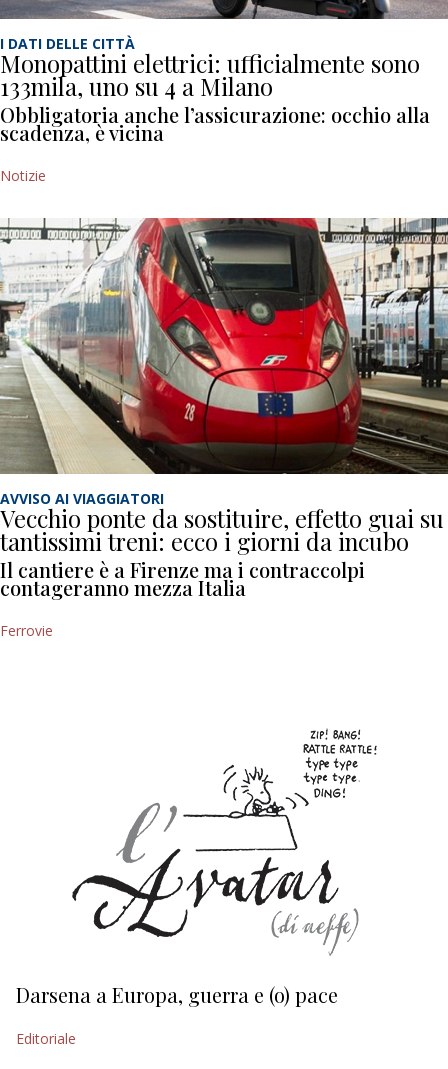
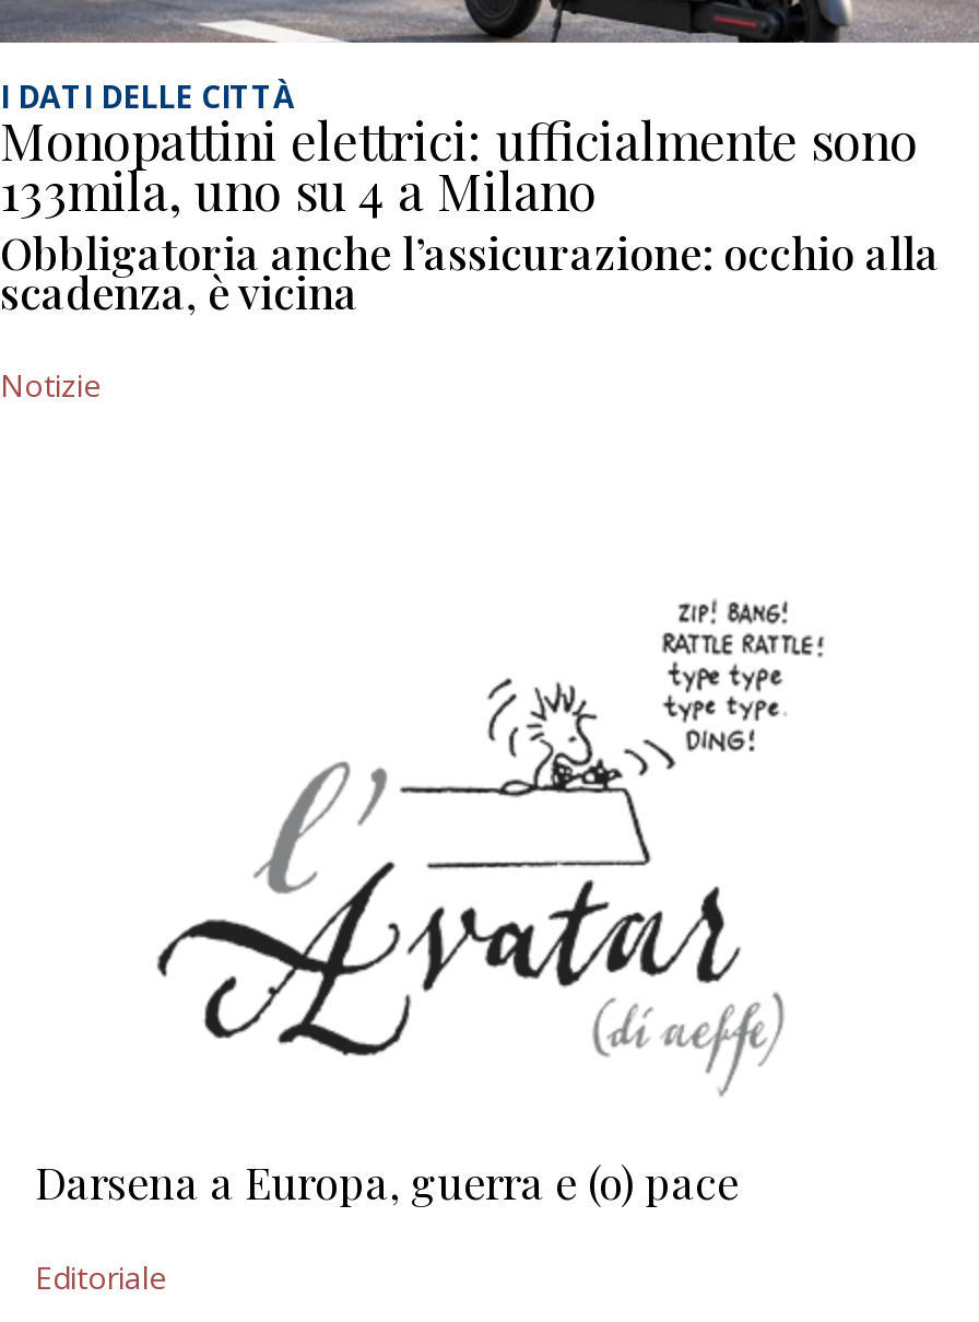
[0,217,445,640] [image] | AVVISO AI VIAGGIATORI | Vecchio ponte da sostituire, effetto guai su | tantissimi treni: ecco i giorni da incubo | Il cantiere è a Firenze ma i contraccolpi | contageranno mezza Italia | Ferrovie -> none

